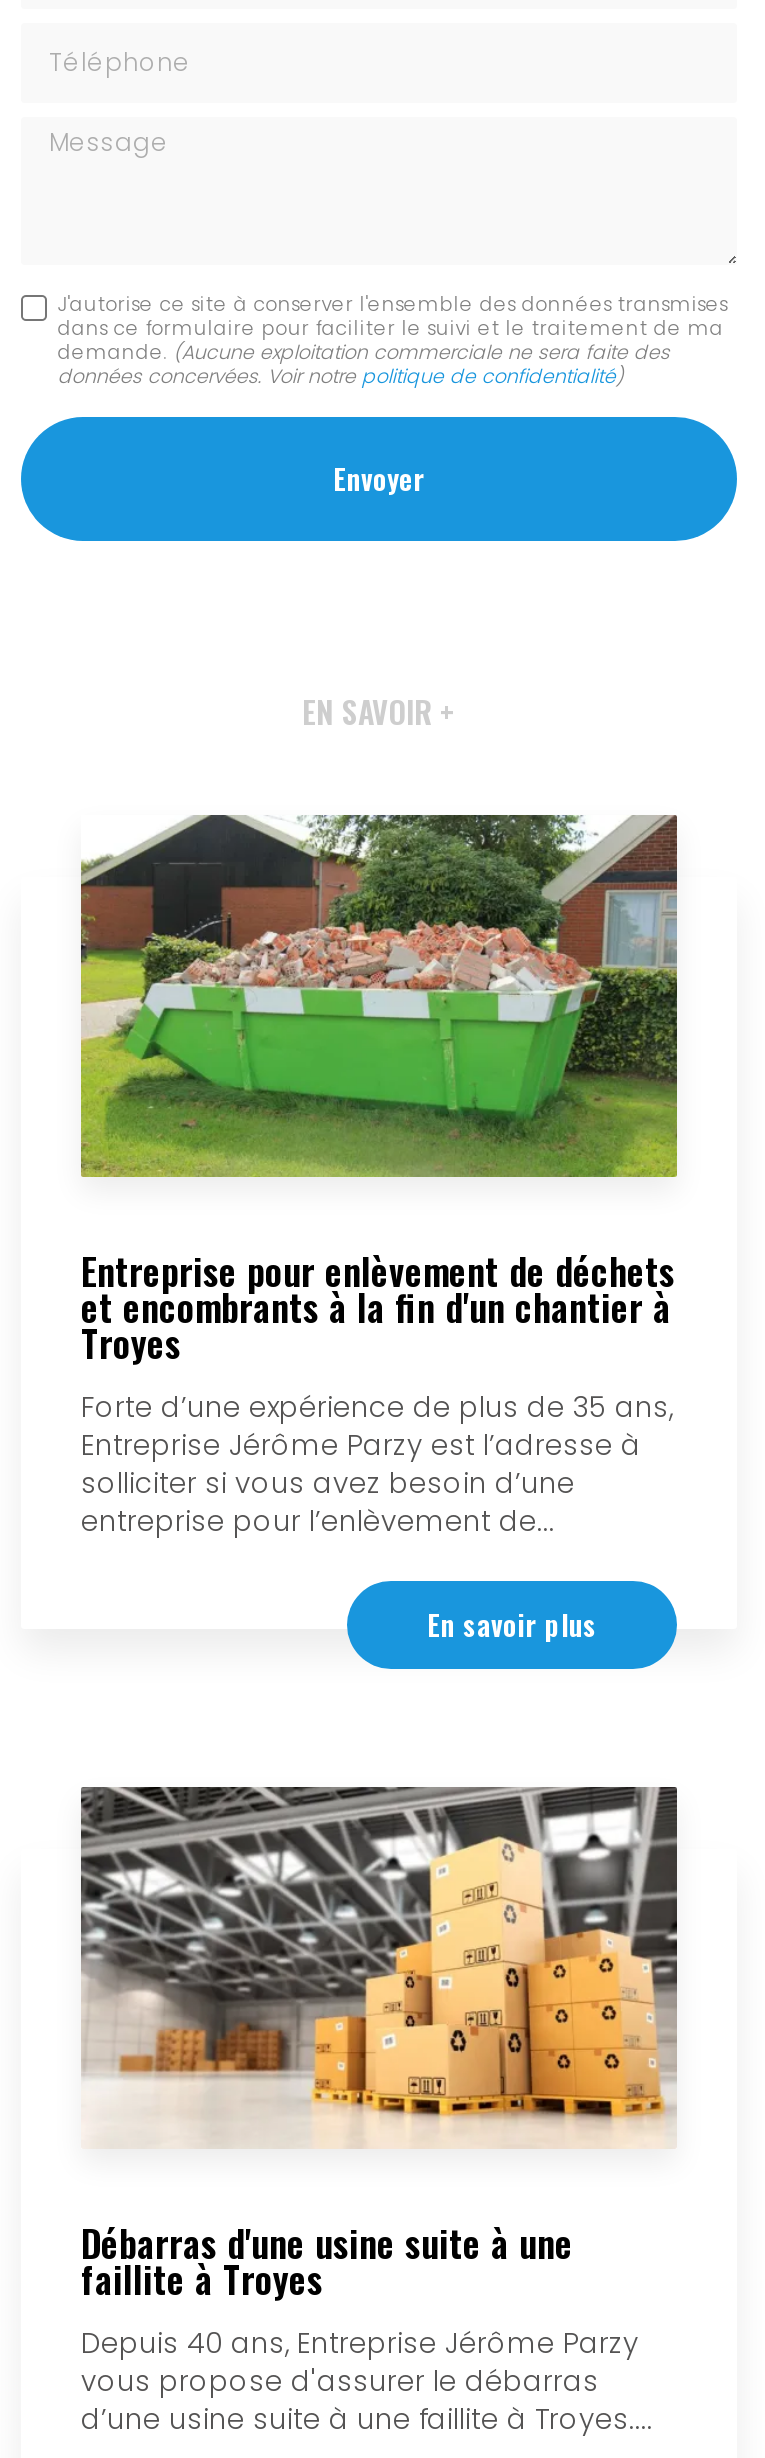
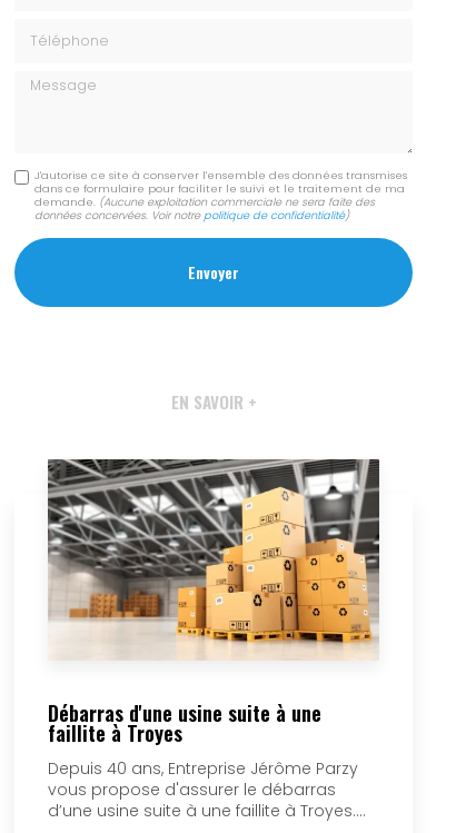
[79,813,679,1645] [image] | Entreprise pour enlèvement de déchets | et encombrants à la fin d'un chantier à | Troyes | Forte d’une expérience de plus de 35 ans, | Entreprise Jérôme Parzy est l’adresse à | solliciter si vous avez besoin d’une | entreprise pour l’enlèvement de... | En savoir plus -> none

